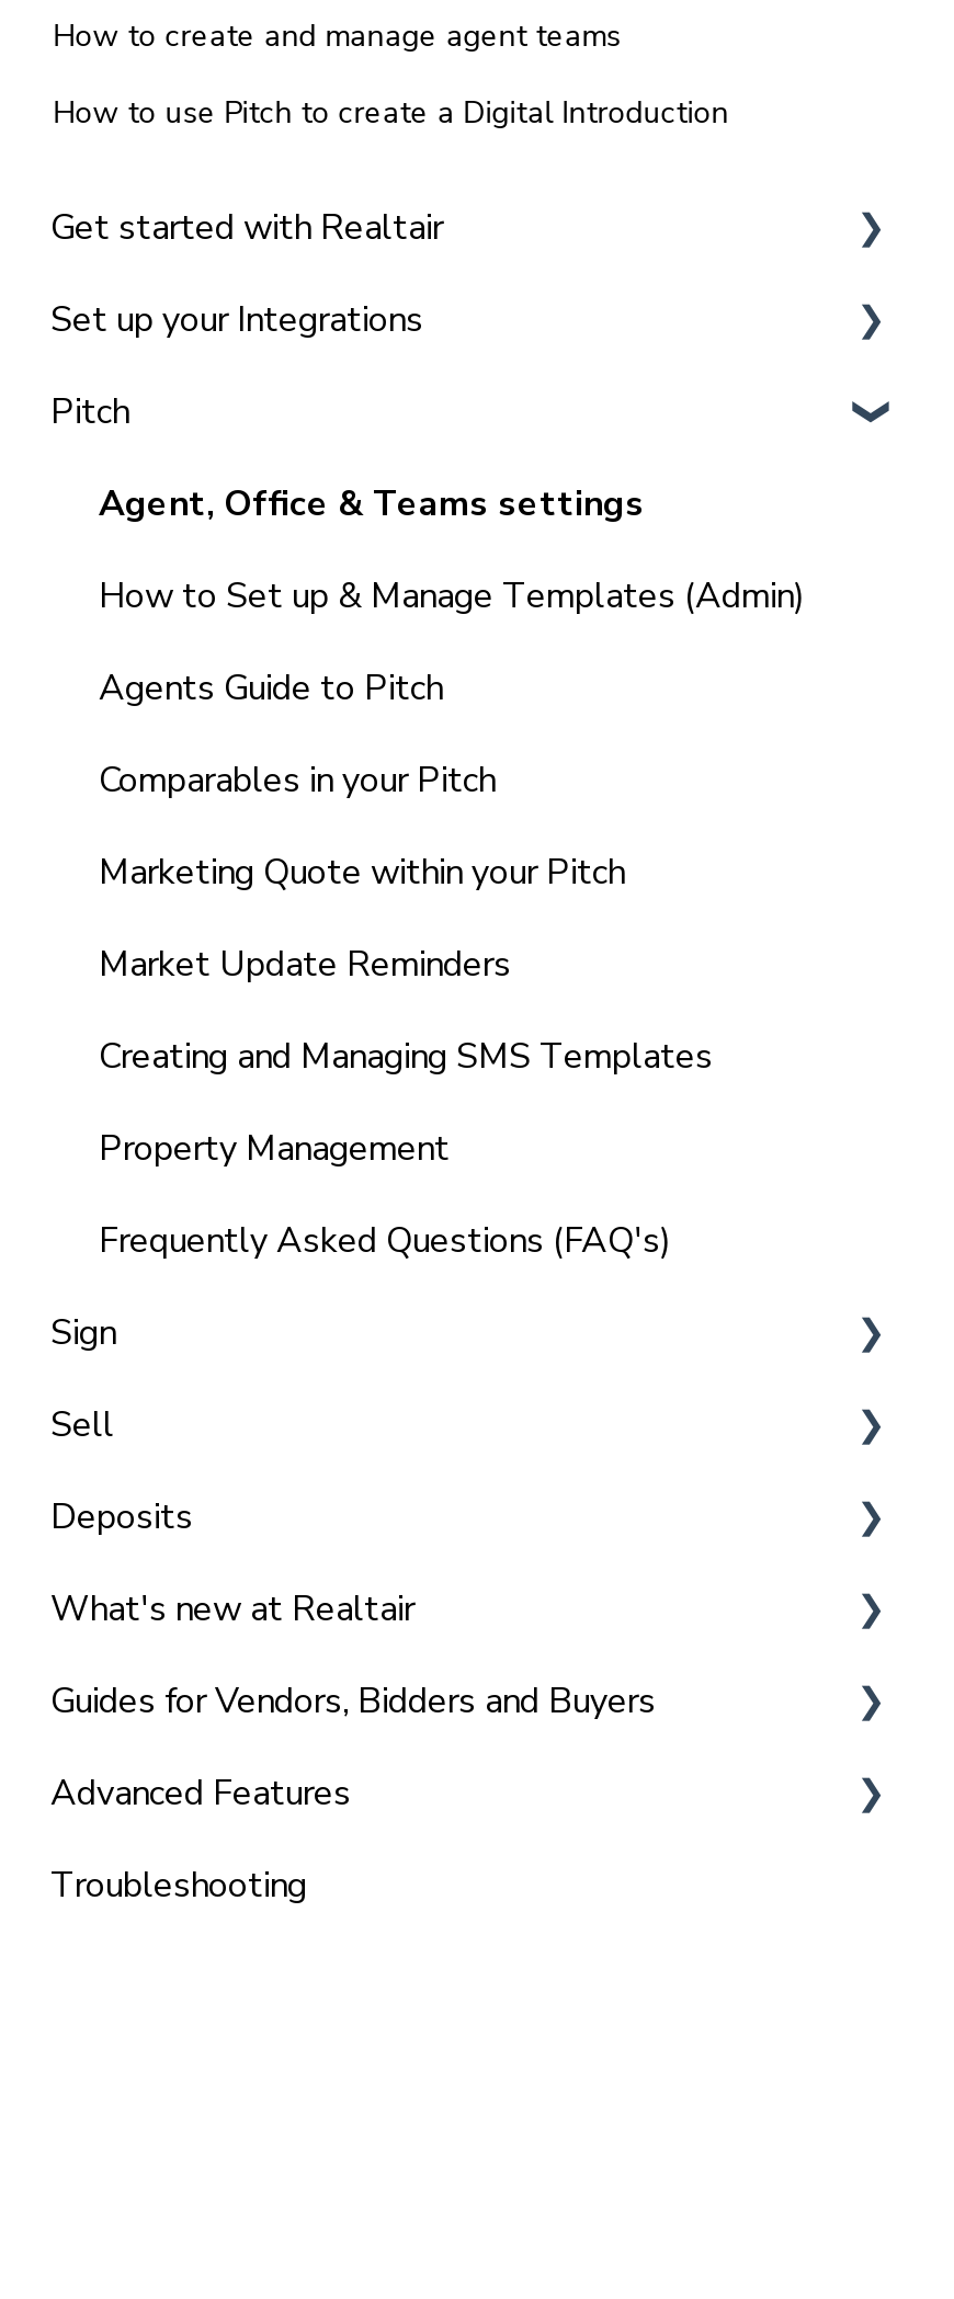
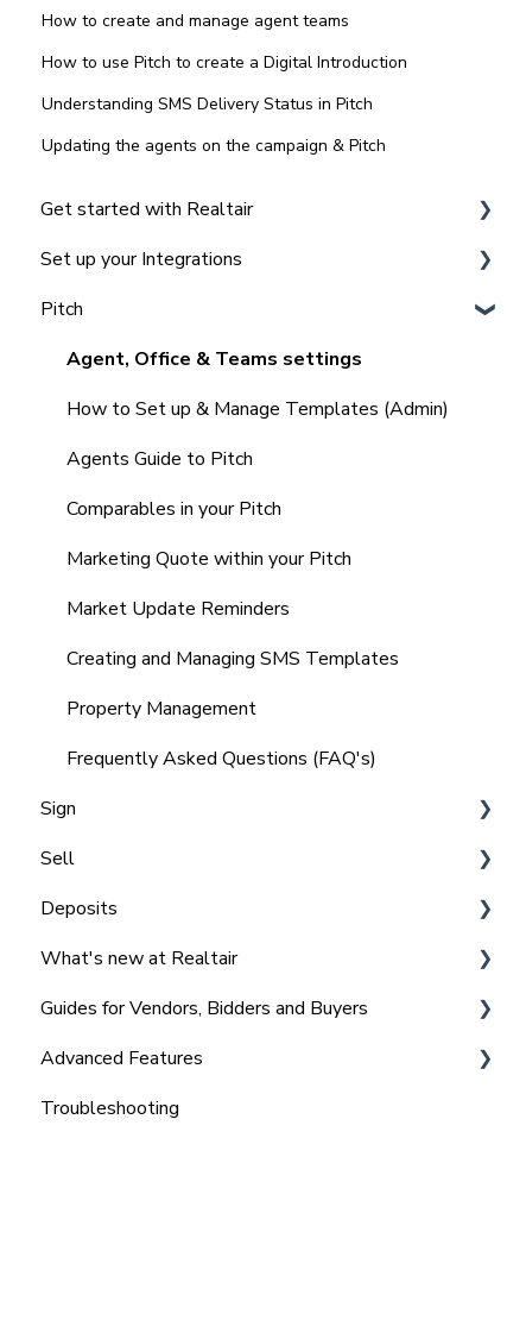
none -> [42,93,386,157] Understanding SMS Delivery Status in Pitch | Updating the agents on the campaign & Pitch

